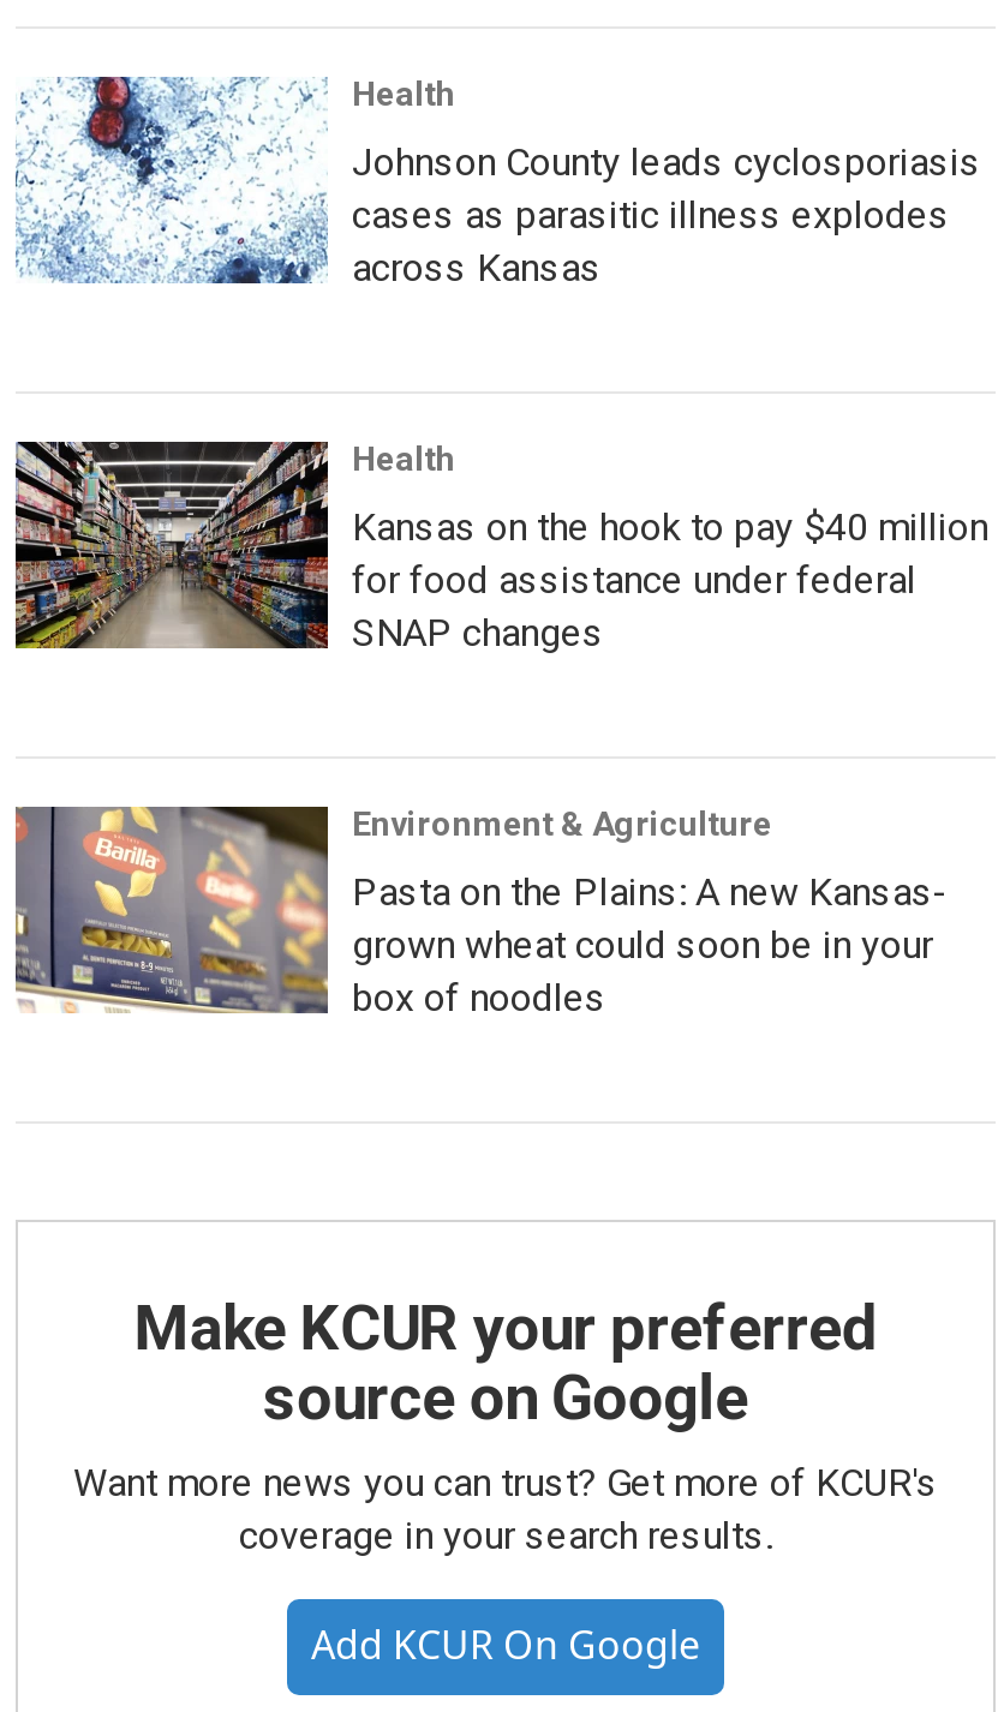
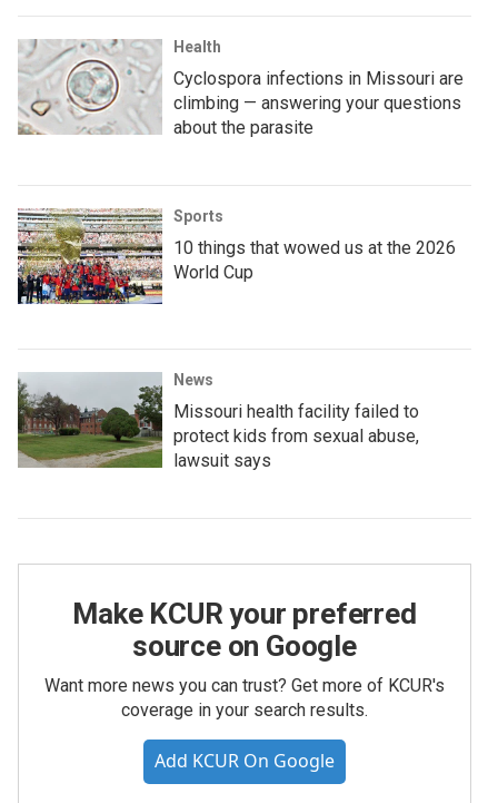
[16,74,981,291] [image] | Johnson County leads cyclosporiasis | cases as parasitic illness explodes | across Kansas -> [17,38,464,138] [image] | Cyclospora infections in Missouri are | climbing — answering your questions | about the parasite
[13,439,455,651] [image] | Health -> [17,207,223,305] [image] | Sports
[352,504,988,656] Kansas on the hook to pay $40 million | for food assistance under federal | SNAP changes -> [173,237,456,283] 10 things that wowed us at the 2026 | World Cup
[13,804,772,1016] [image] | Environment & Agriculture -> [17,371,213,469] [image] | News
[352,869,948,1020] Pasta on the Plains: A new Kansas- | grown wheat could soon be in your | box of noodles -> [173,401,419,471] Missouri health facility failed to | protect kids from sexual abuse, | lawsuit says

